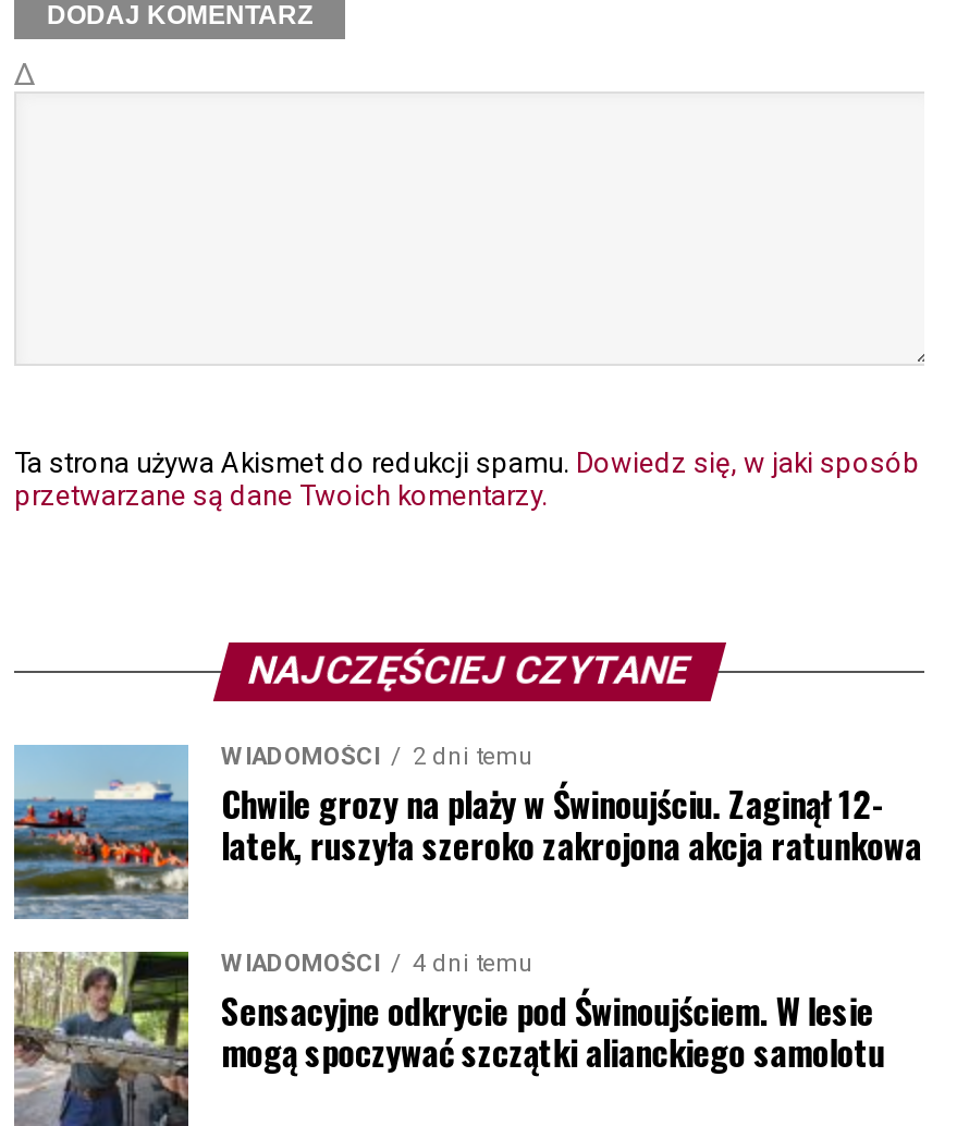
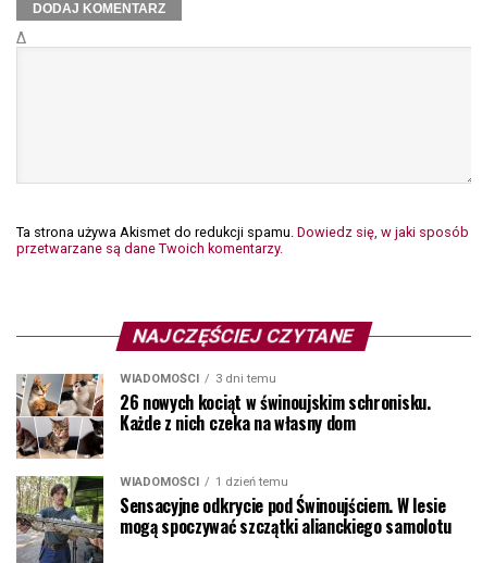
[12,743,921,921] [image] | 2 dni temu | Chwile grozy na plaży w Świnoujściu. Zaginął 12- | latek, ruszyła szeroko zakrojona akcja ratunkowa -> [15,372,430,460] [image] | 3 dni temu | 26 nowych kociąt w świnoujskim schronisku. | Każde z nich czeka na własny dom
[221,950,535,978] WIADOMOŚCI 4 dni temu -> [120,475,288,489] WIADOMOŚCI 1 dzień temu

